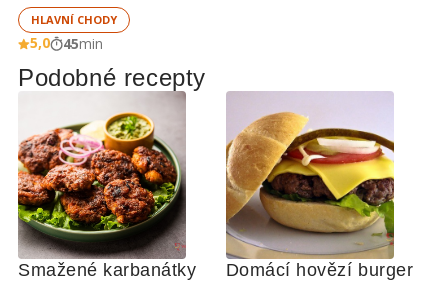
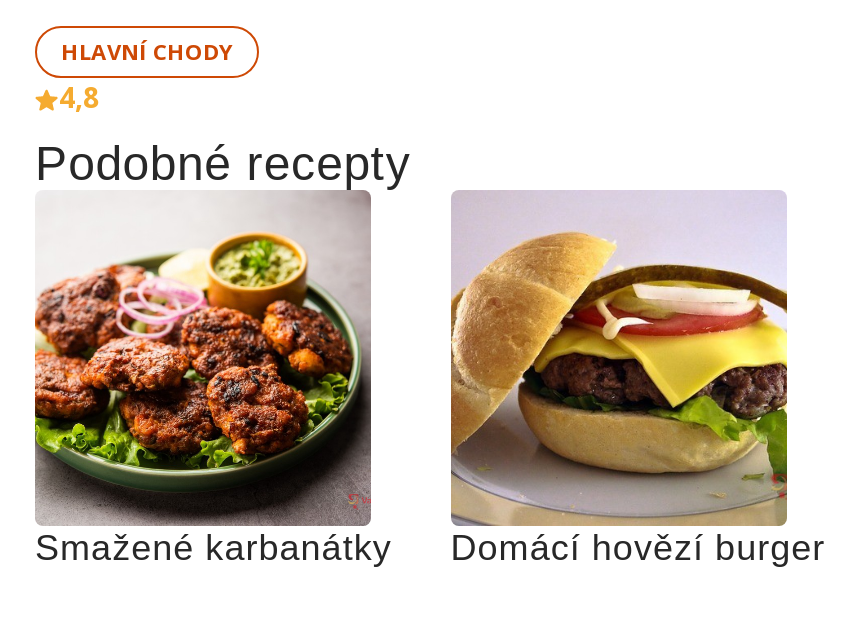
[30,33,103,53] 5,0 | 45min -> [59,78,99,116] 4,8

